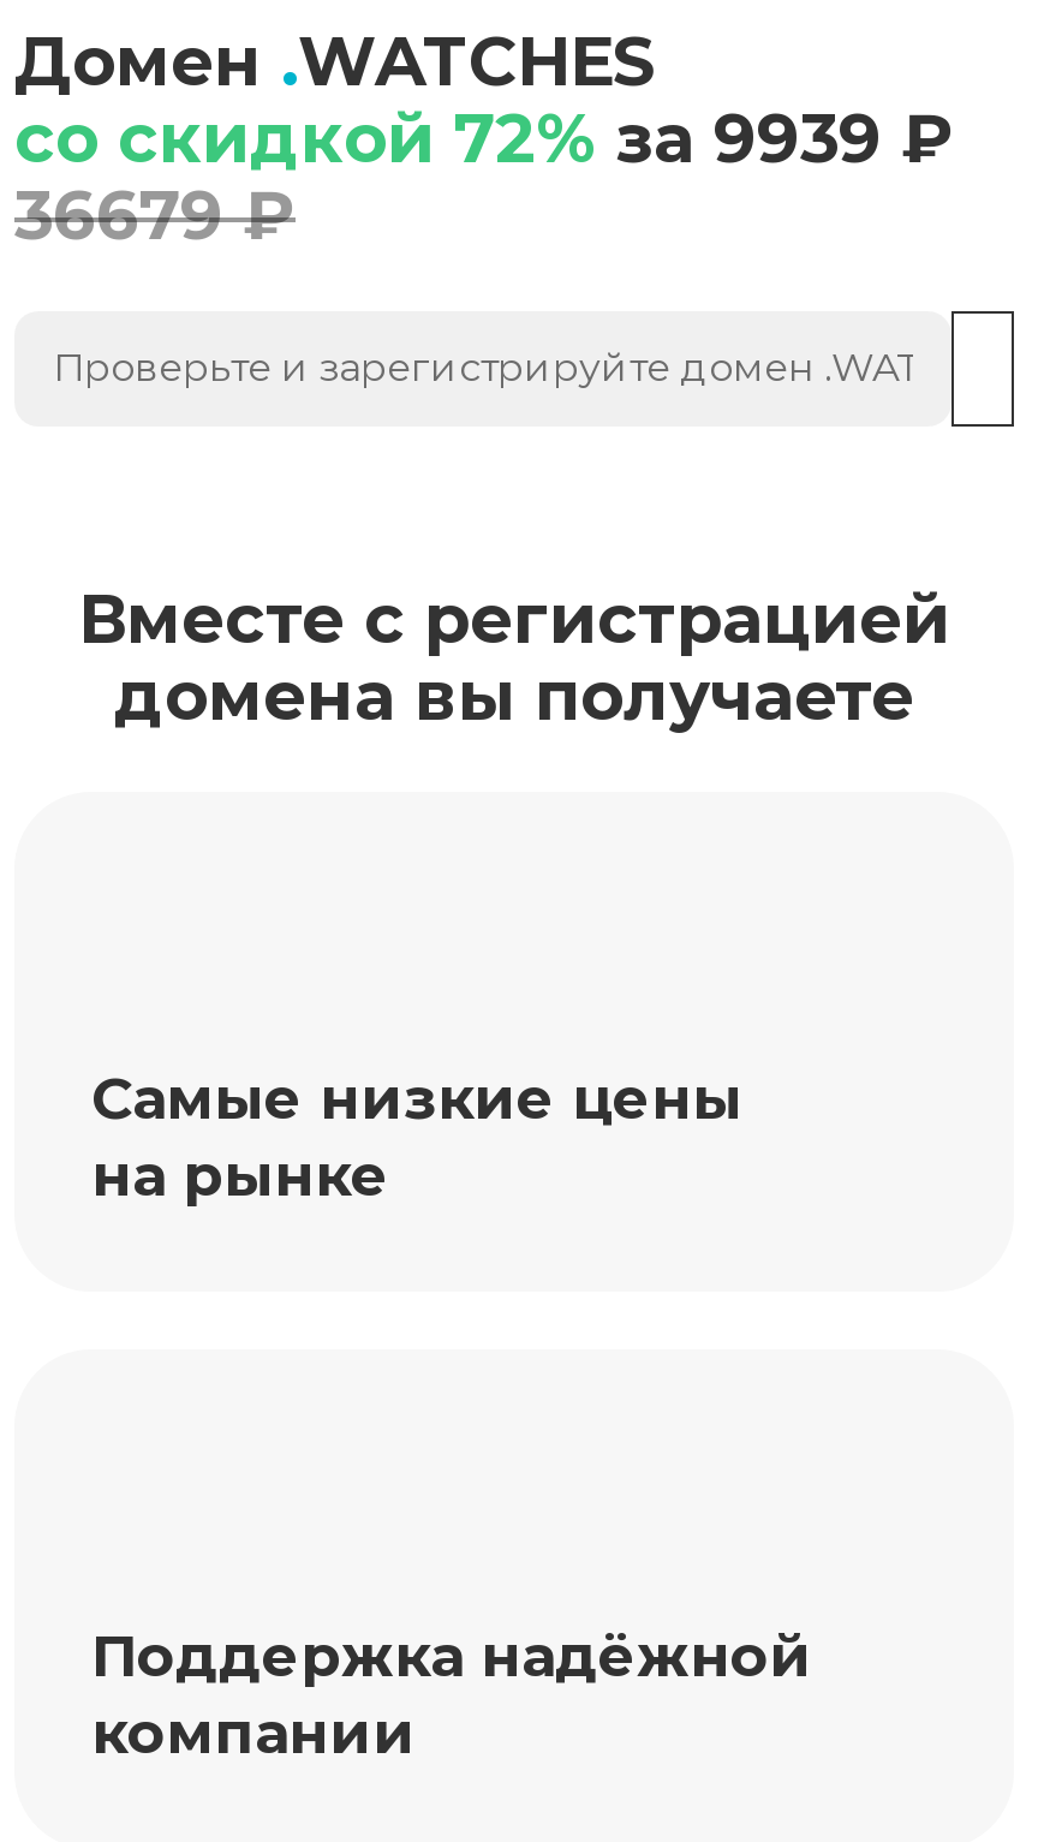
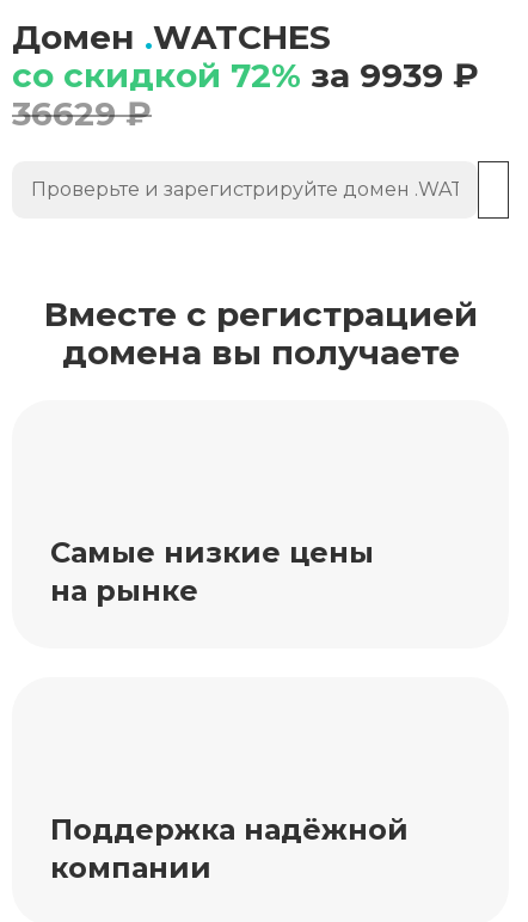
[14,174,296,256] 36679 ₽ -> [12,93,152,134] 36629 ₽

